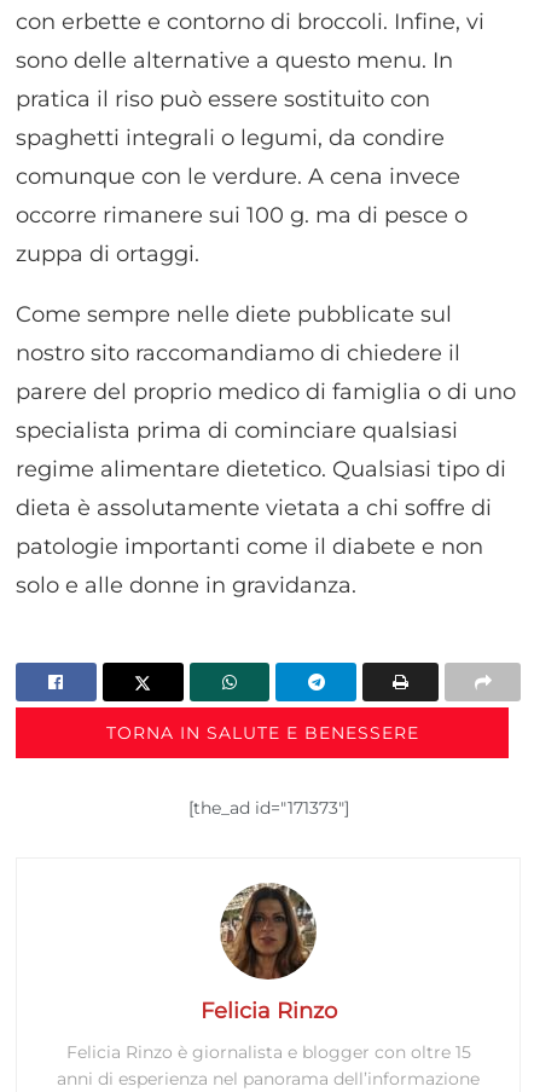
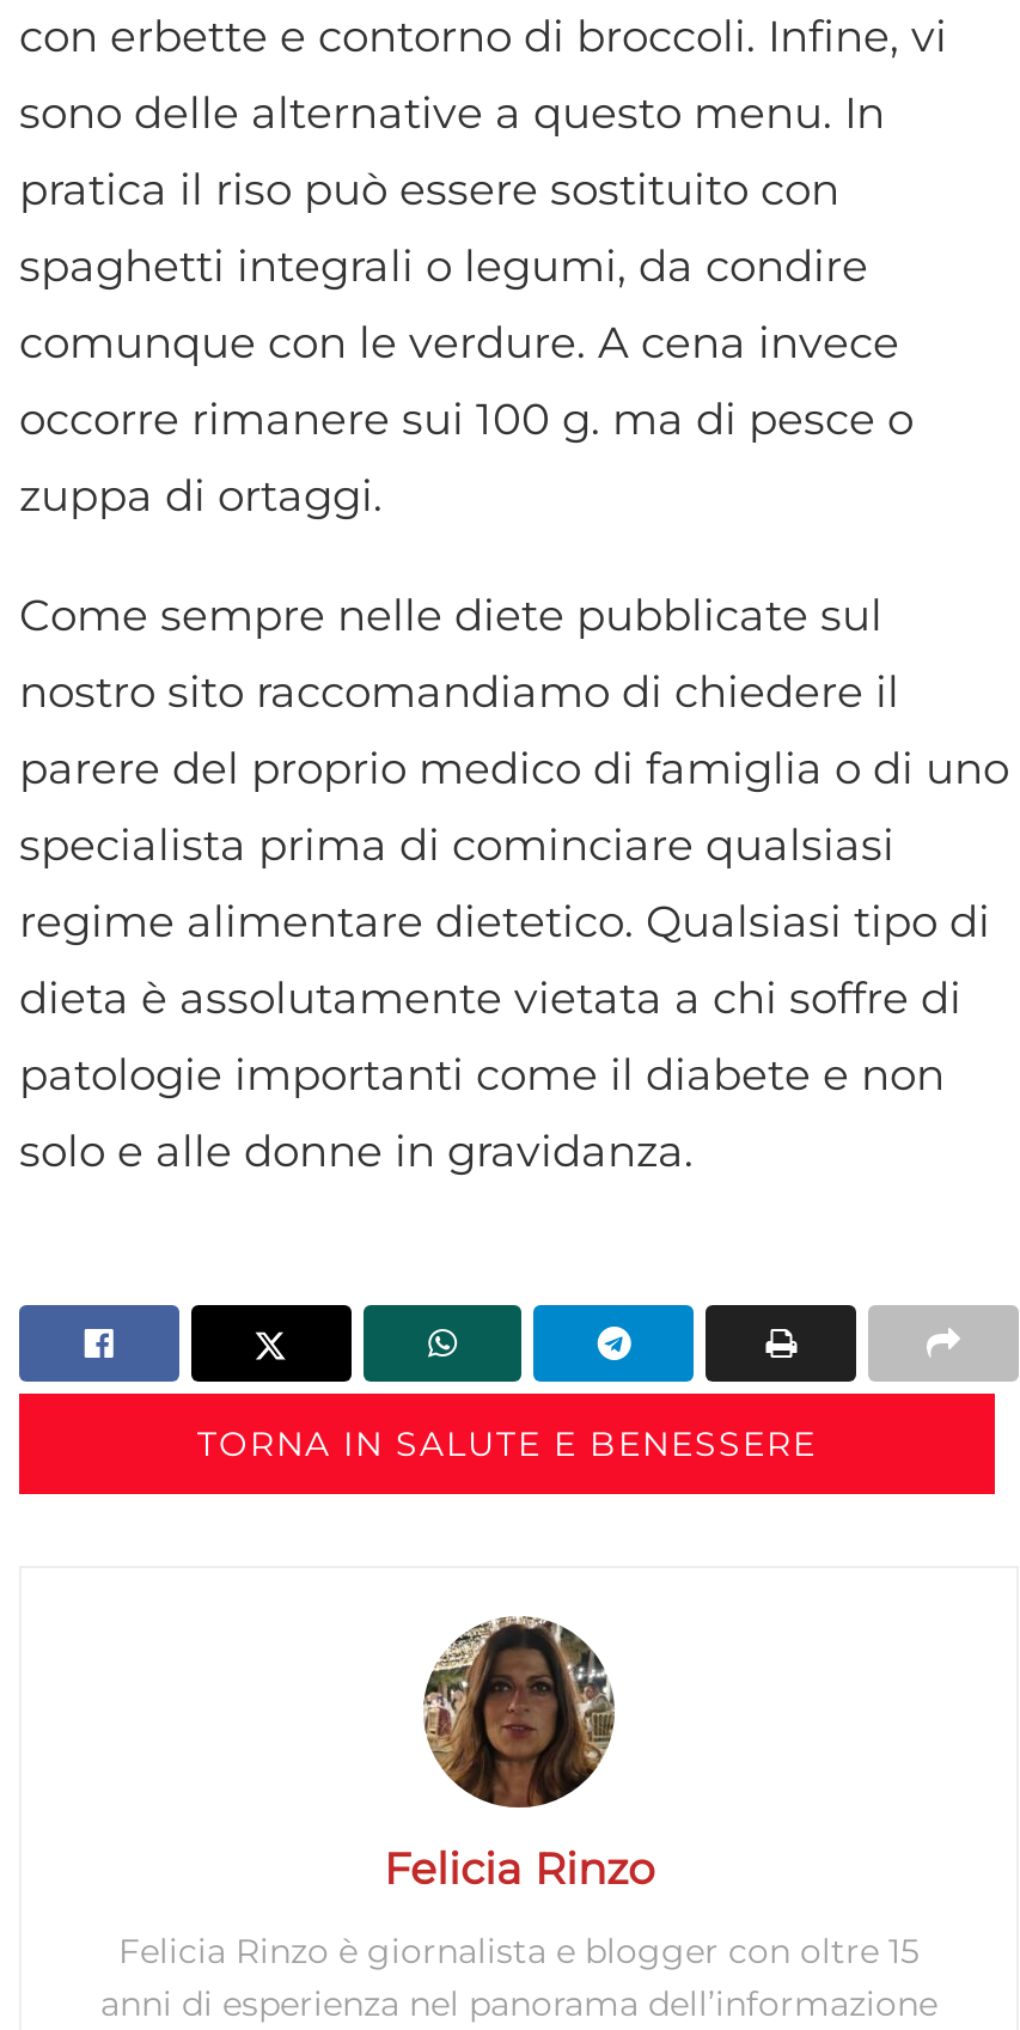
[188,797,349,818] [the_ad id="171373"] -> none

